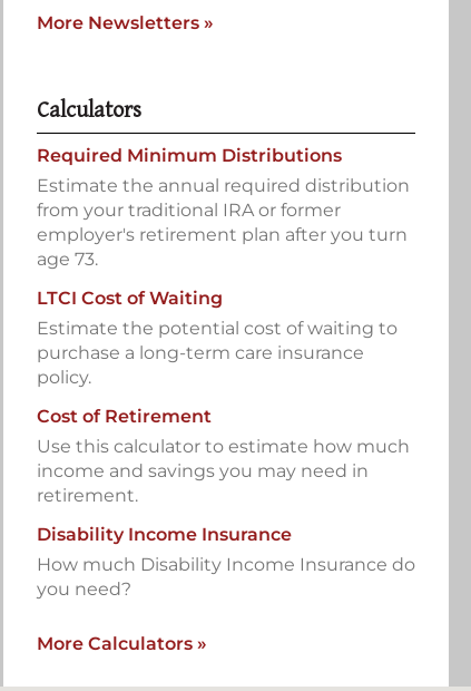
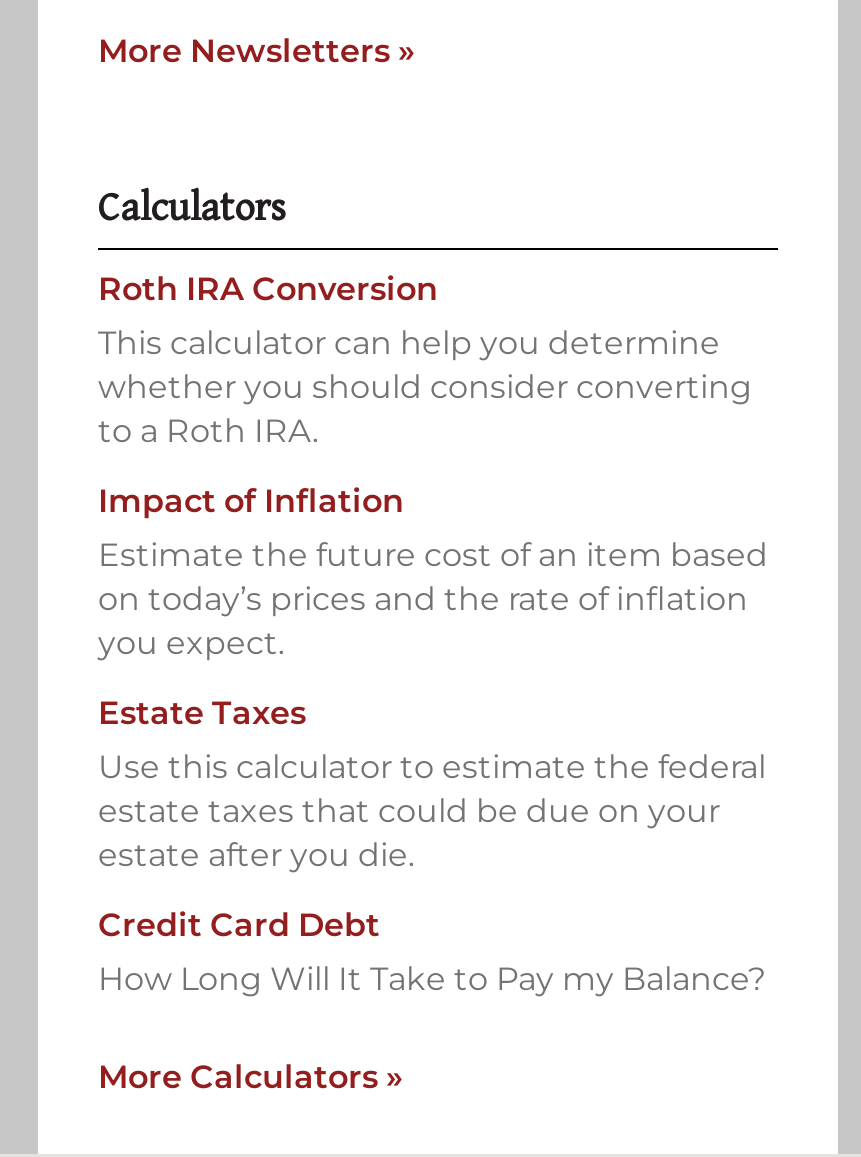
[37,144,410,269] Required Minimum Distributions | Estimate the annual required distribution | from your traditional IRA or former | employer's retirement plan after you turn | age 73. -> [98,269,752,449] Roth IRA Conversion | This calculator can help you determine | whether you should consider converting | to a Roth IRA.
[37,287,398,387] LTCI Cost of Waiting | Estimate the potential cost of waiting to | purchase a long-term care insurance | policy. -> [98,481,768,661] Impact of Inflation | Estimate the future cost of an item based | on today’s prices and the rate of inflation | you expect.
[37,405,410,506] Cost of Retirement | Use this calculator to estimate how much | income and savings you may need in | retirement. -> [98,693,766,873] Estate Taxes | Use this calculator to estimate the federal | estate taxes that could be due on your | estate after you die.
[37,523,415,599] Disability Income Insurance | How much Disability Income Insurance do | you need? -> [98,905,766,997] Credit Card Debt | How Long Will It Take to Pay my Balance?

